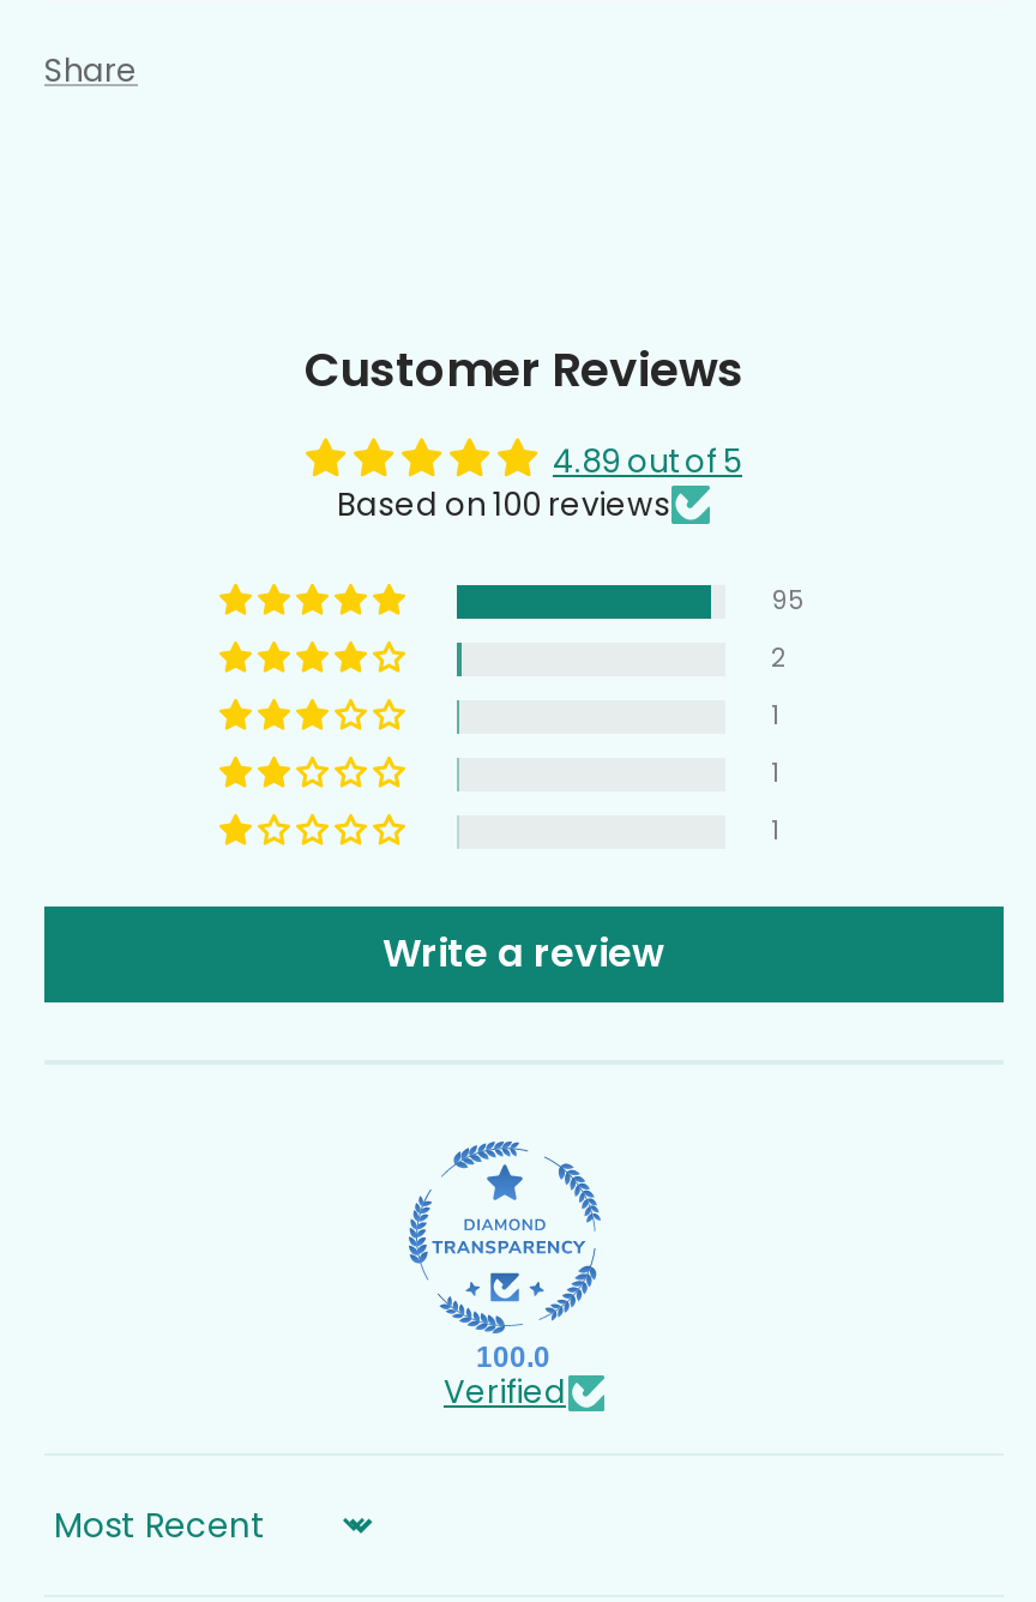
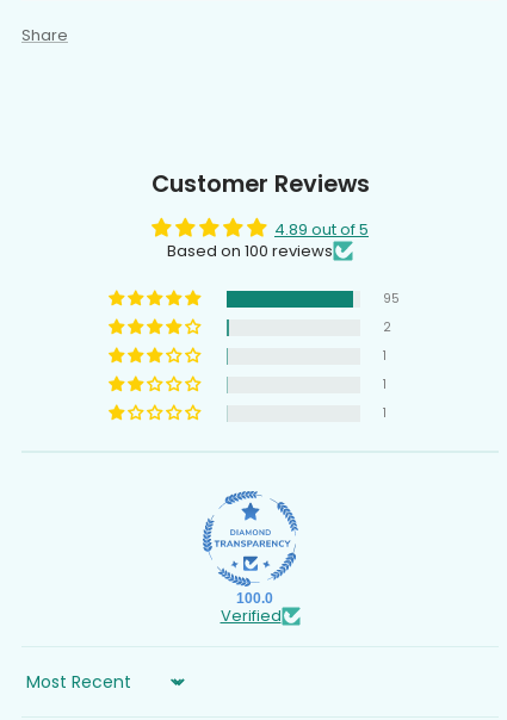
[383,925,665,980] Write a review -> none

